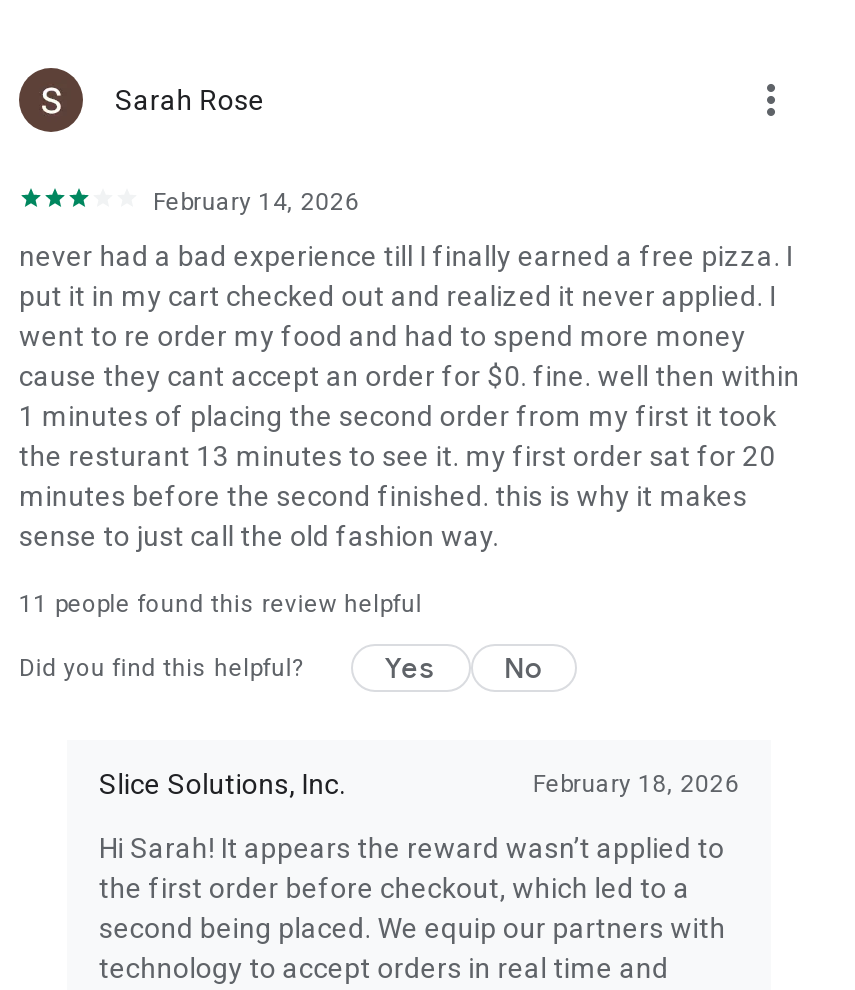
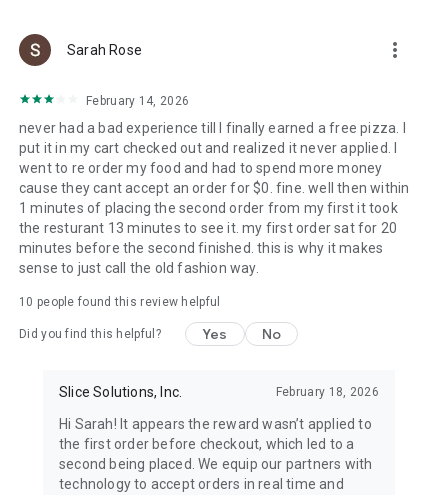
[19,590,422,618] 11 people found this review helpful -> [19,295,220,309] 10 people found this review helpful

